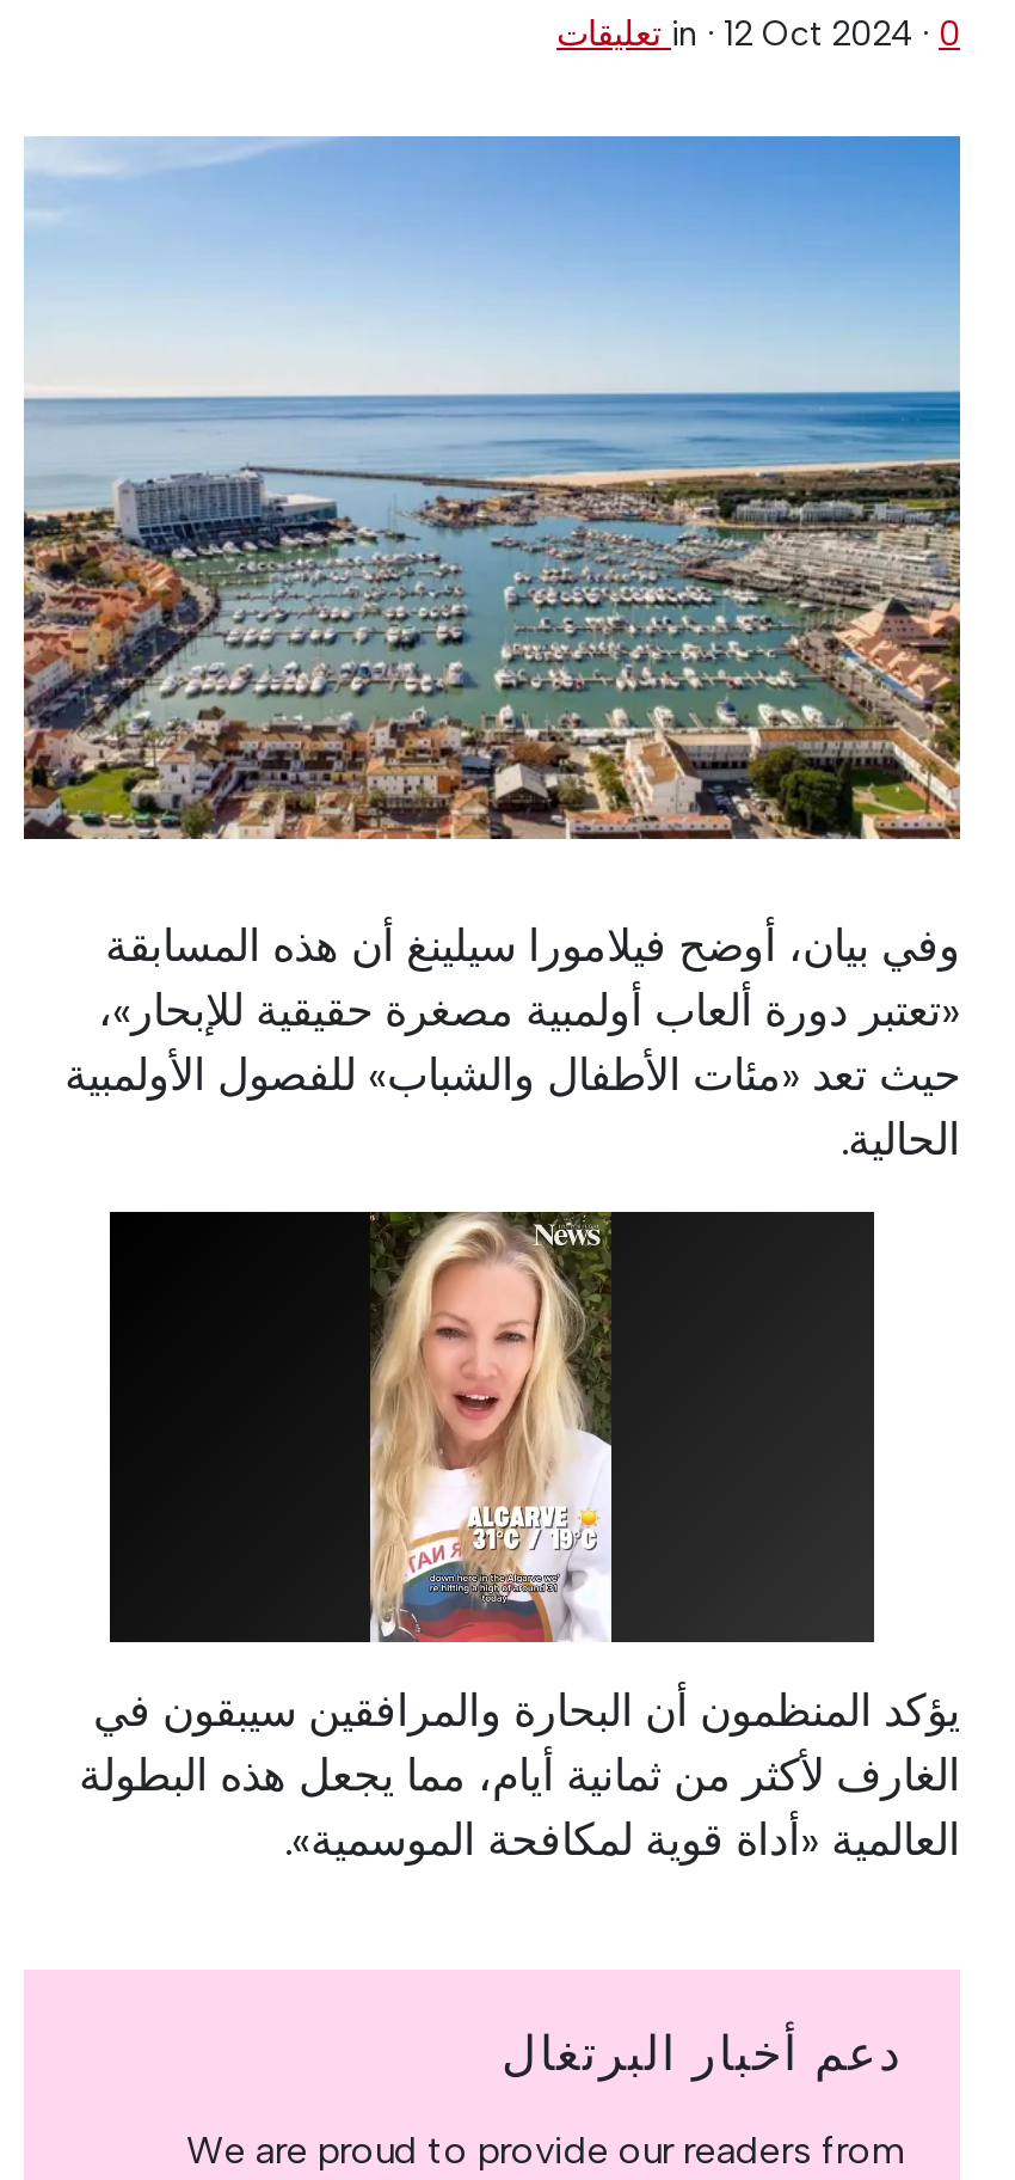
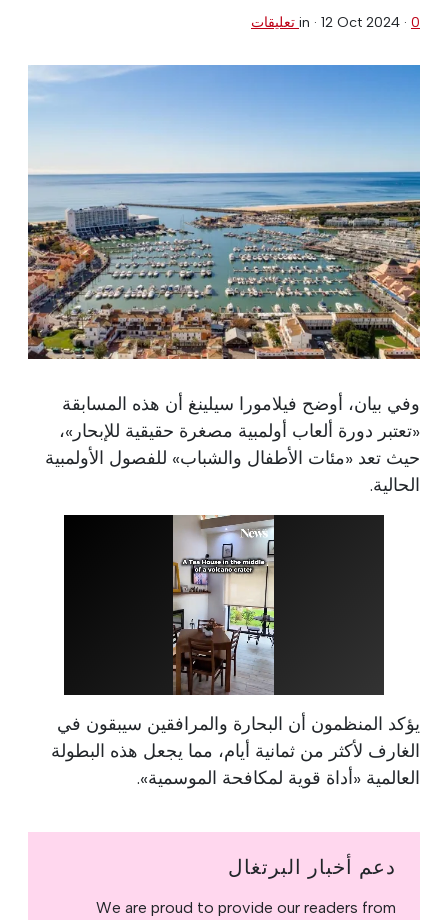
[368,1210,614,1645] [image] -> [172,514,275,696] [image]

